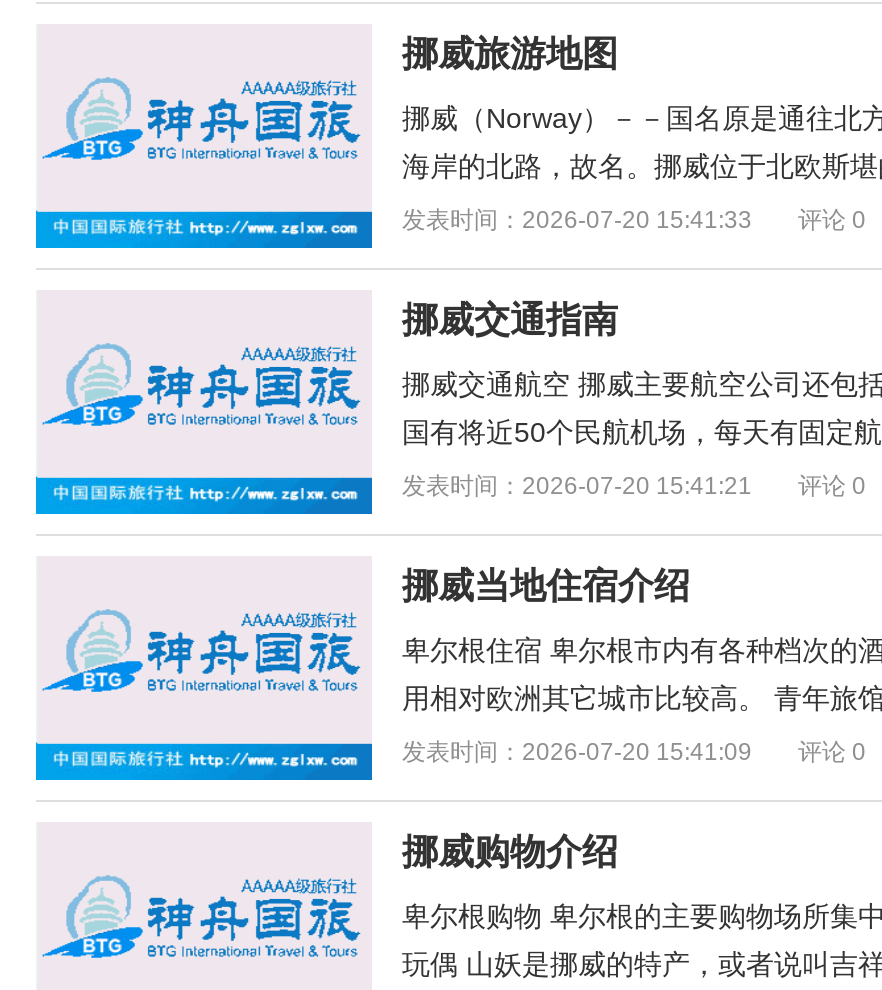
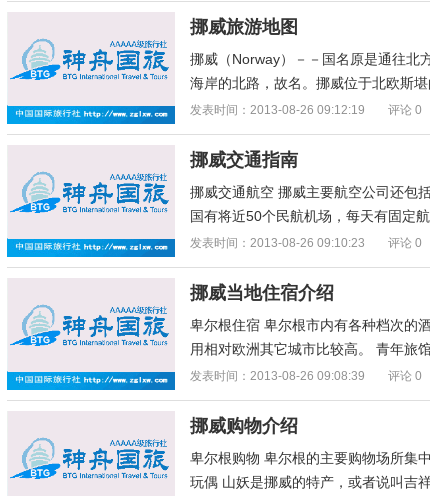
[402,206,866,234] 发表时间：2026-07-20 15:41:33 评论 0 -> [190,103,422,117] 发表时间：2013-08-26 09:12:19 评论 0
[402,472,866,500] 发表时间：2026-07-20 15:41:21 评论 0 -> [190,236,422,250] 发表时间：2013-08-26 09:10:23 评论 0
[402,738,866,766] 发表时间：2026-07-20 15:41:09 评论 0 -> [190,369,422,383] 发表时间：2013-08-26 09:08:39 评论 0

